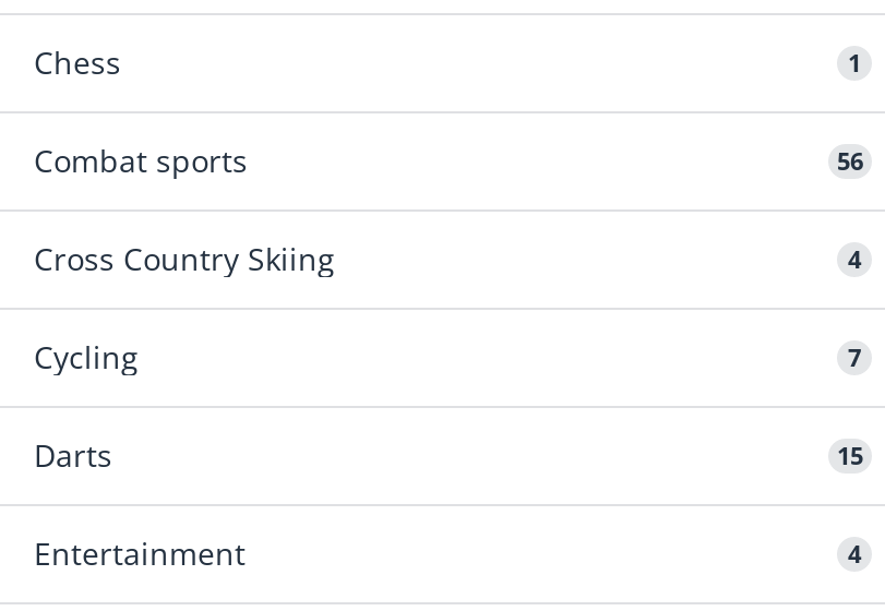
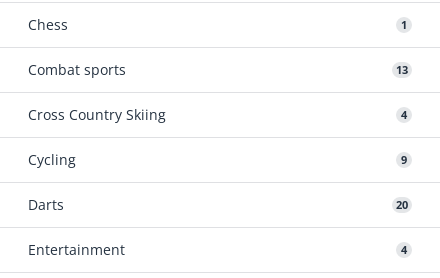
[837,144,863,177] 56 -> [396,62,408,77] 13
[848,340,861,373] 7 -> [401,152,407,167] 9
[837,439,863,471] 15 -> [396,197,408,212] 20

